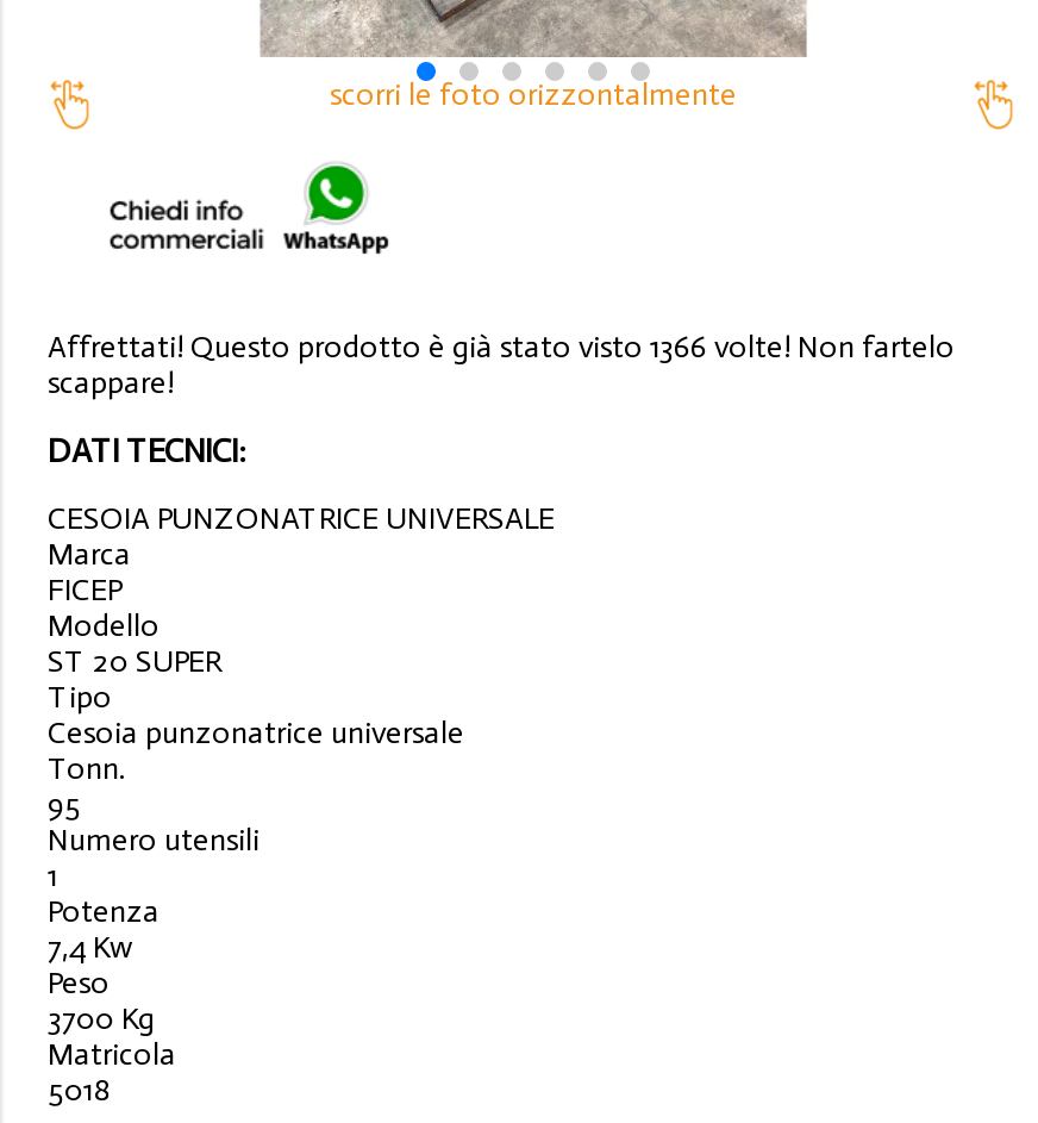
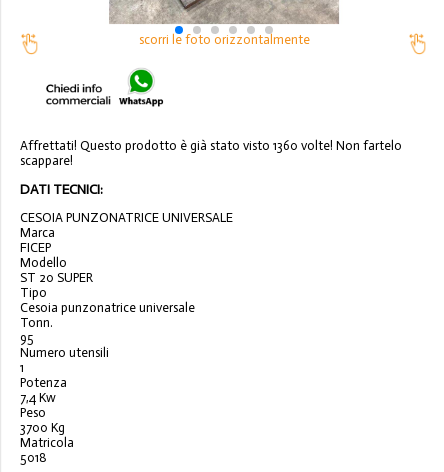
[48,329,955,365] Affrettati! Questo prodotto è già stato visto 1366 volte! Non fartelo -> [20,138,402,153] Affrettati! Questo prodotto è già stato visto 1360 volte! Non fartelo

